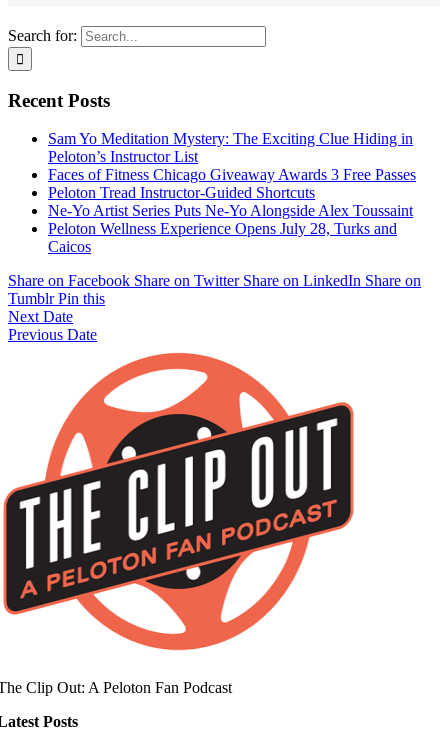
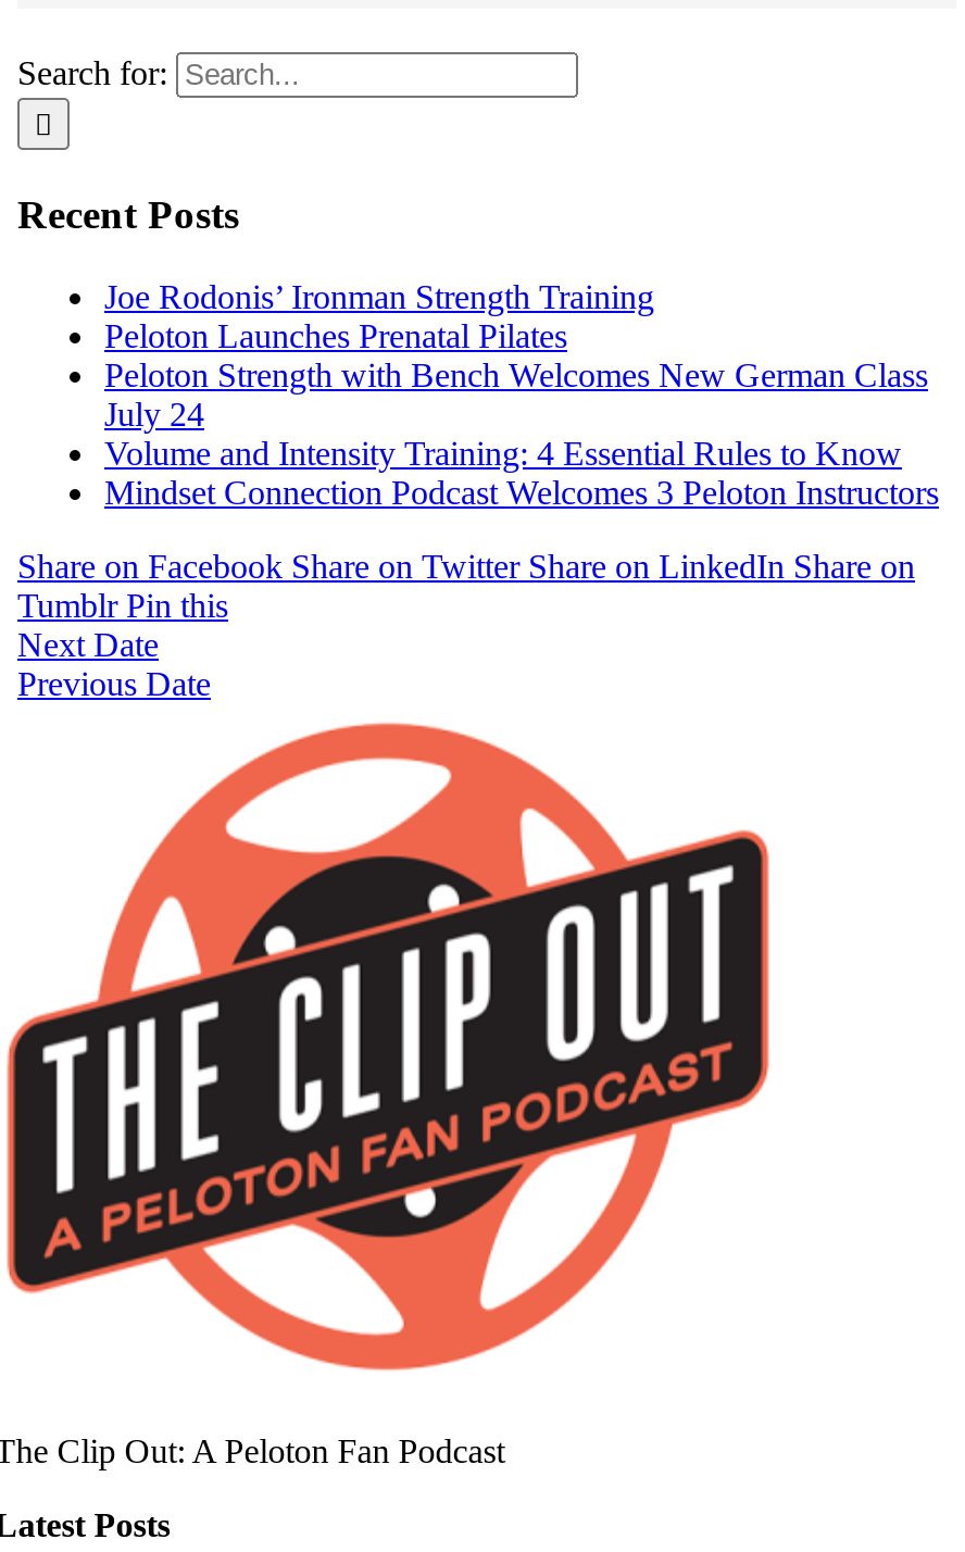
[48,130,416,255] Sam Yo Meditation Mystery: The Exciting Clue Hiding in | Peloton’s Instructor List | Faces of Fitness Chicago Giveaway Awards 3 Free Passes | Peloton Tread Instructor-Guided Shortcuts | Ne-Yo Artist Series Puts Ne-Yo Alongside Alex Toussaint | Peloton Wellness Experience Opens July 28, Turks and | Caicos -> [104,279,939,511] Joe Rodonis’ Ironman Strength Training | Peloton Launches Prenatal Pilates | Peloton Strength with Bench Welcomes New German Class | July 24 | Volume and Intensity Training: 4 Essential Rules to Know | Mindset Connection Podcast Welcomes 3 Peloton Instructors

